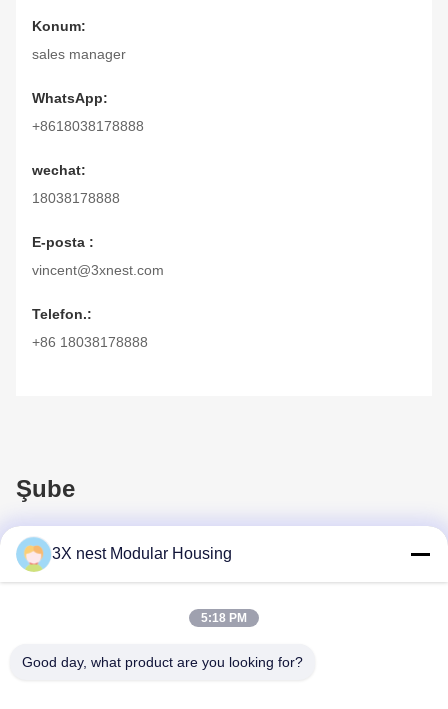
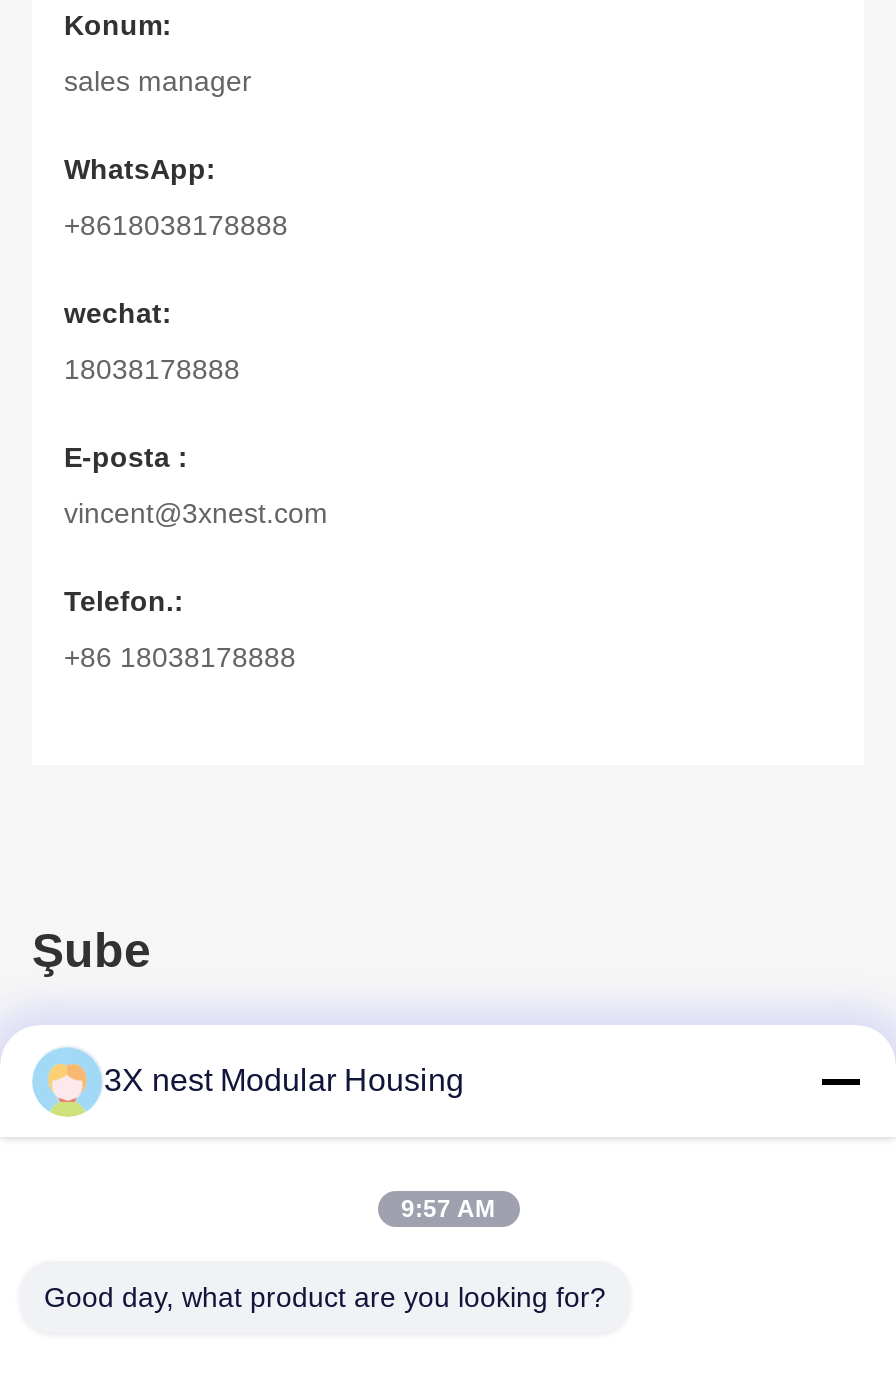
[201,611,247,625] 5:18 PM -> [401,1195,495,1223] 9:57 AM

